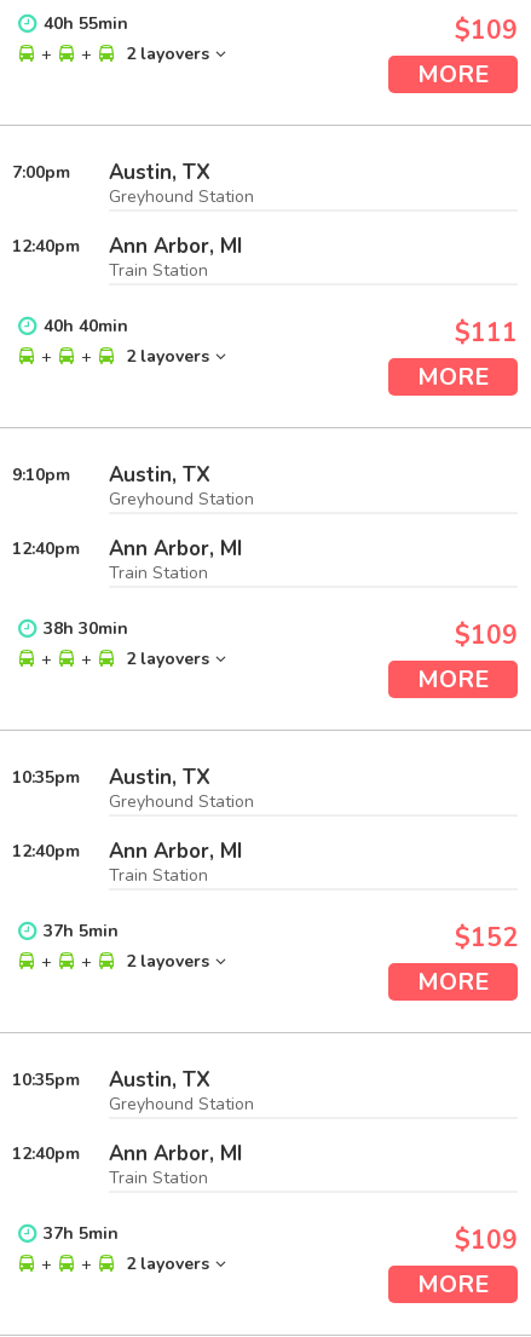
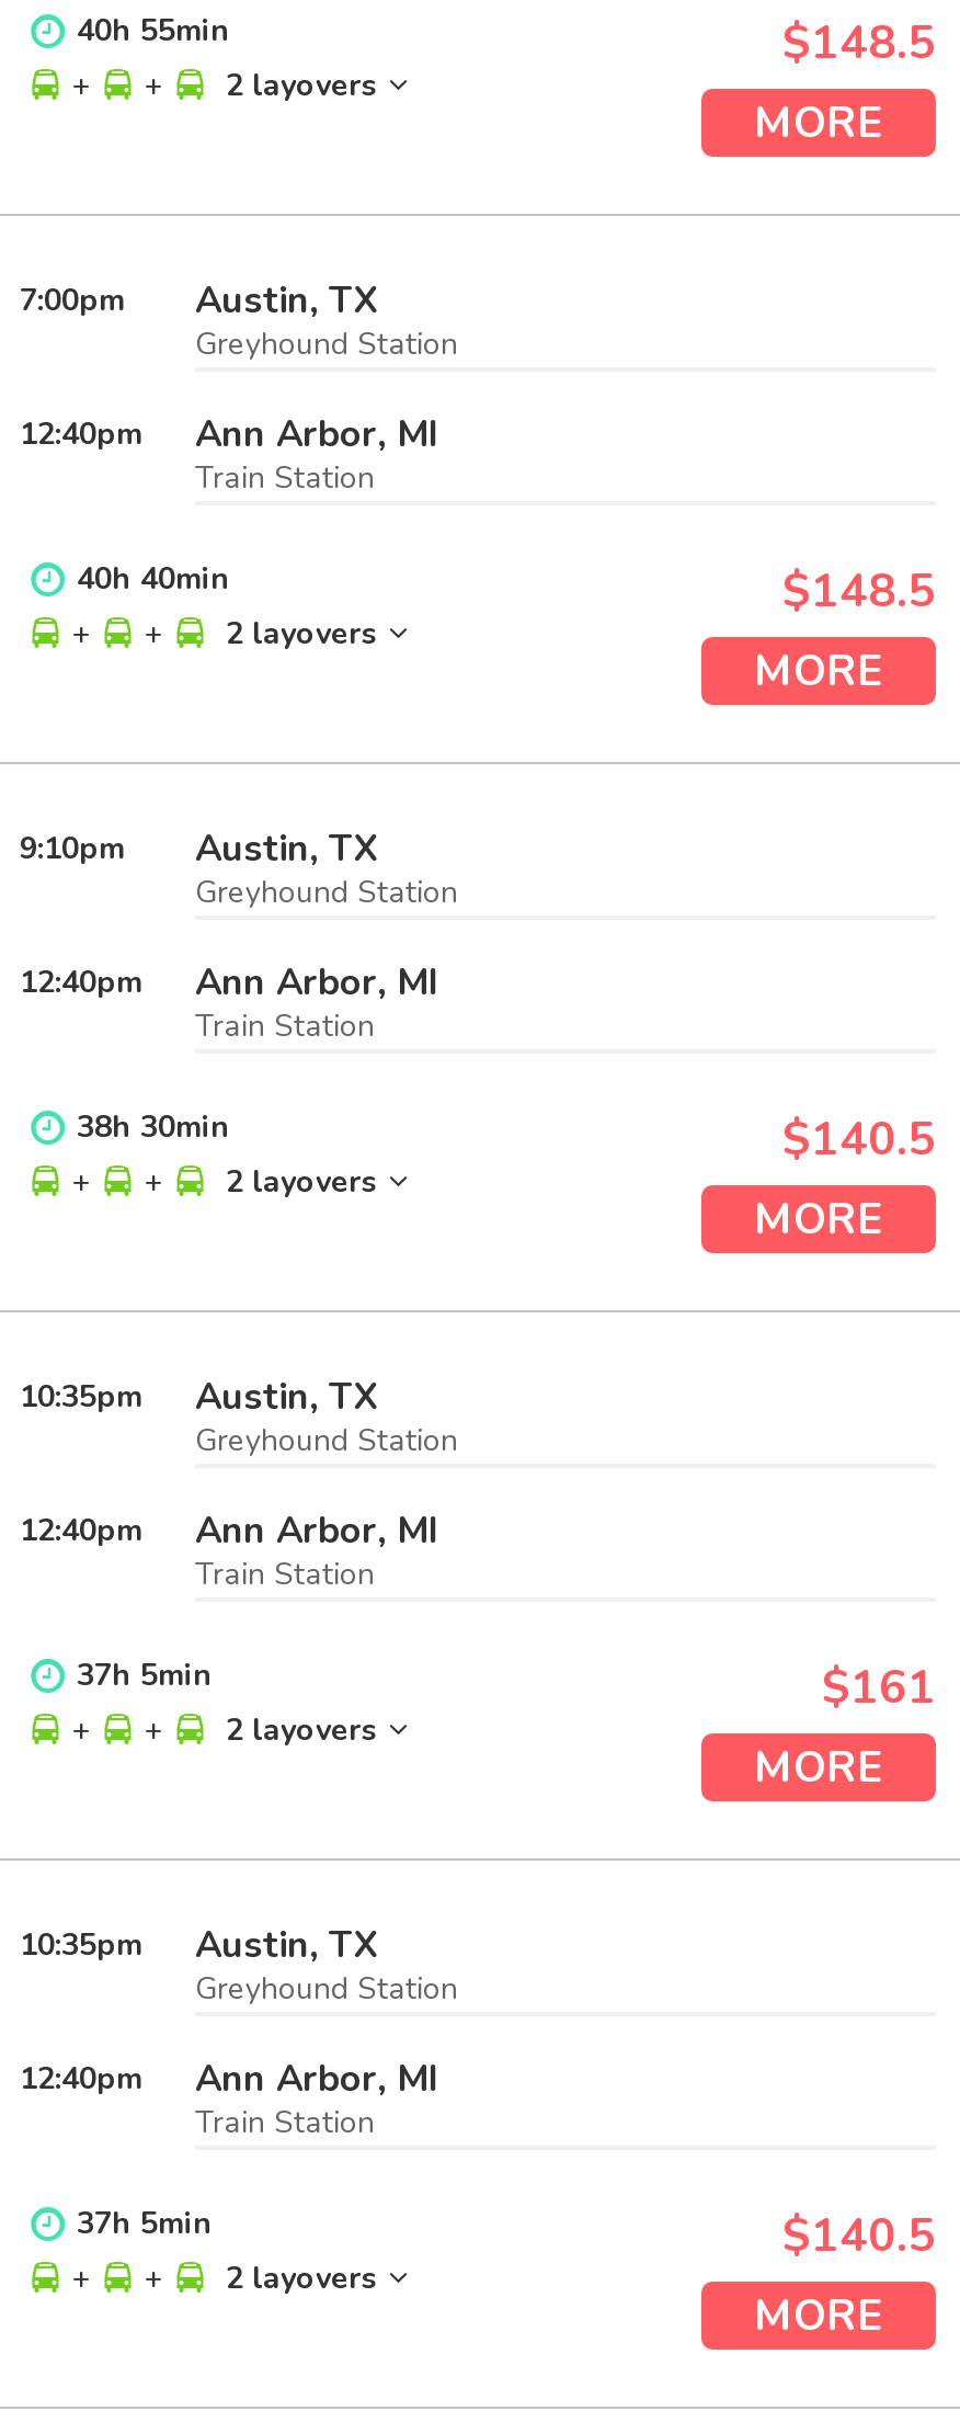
[455,13,518,47] $109 -> [782,12,936,73] $148.5
[455,316,518,350] $111 -> [782,560,936,622] $148.5
[455,618,518,652] $109 -> [782,1108,936,1170] $140.5
[455,921,518,955] $152 -> [822,1657,936,1718] $161
[455,1223,518,1257] $109 -> [782,2205,936,2266] $140.5

